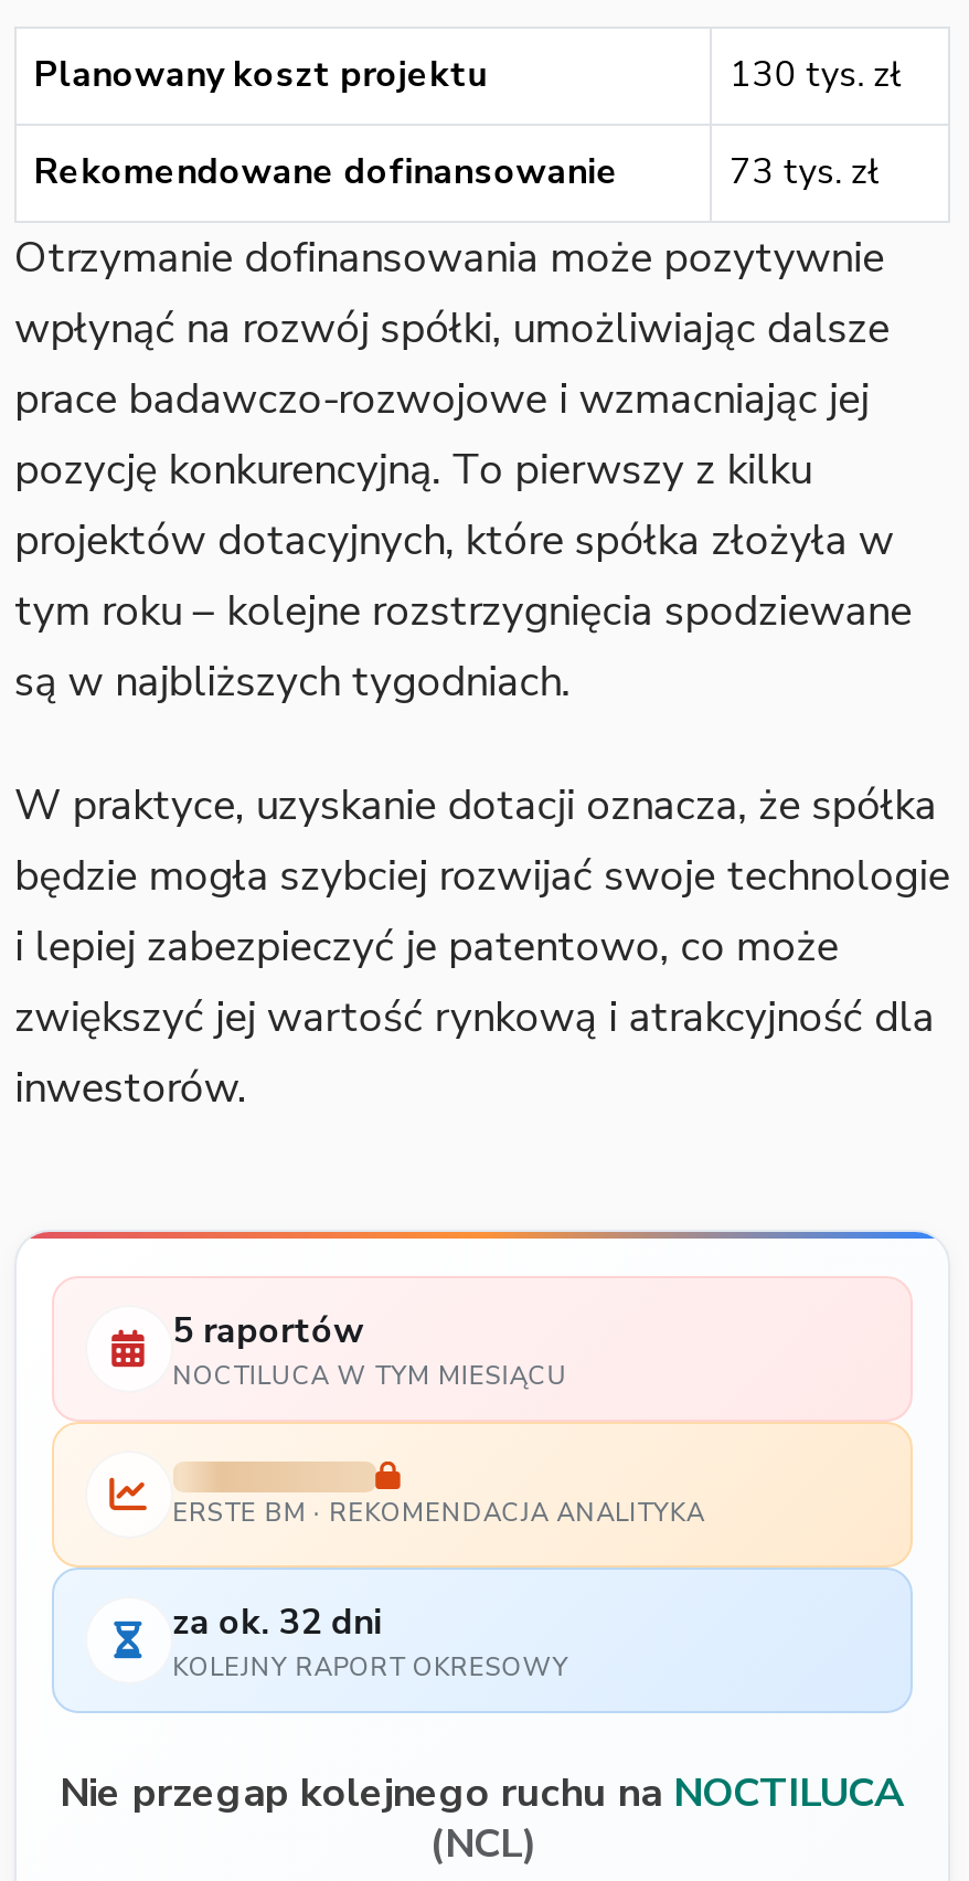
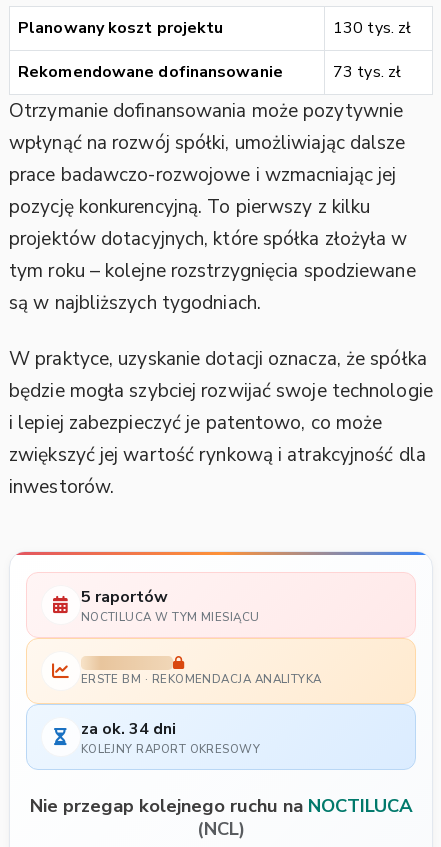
[172,1599,382,1647] za ok. 32 dni -> [81,718,176,740] za ok. 34 dni

